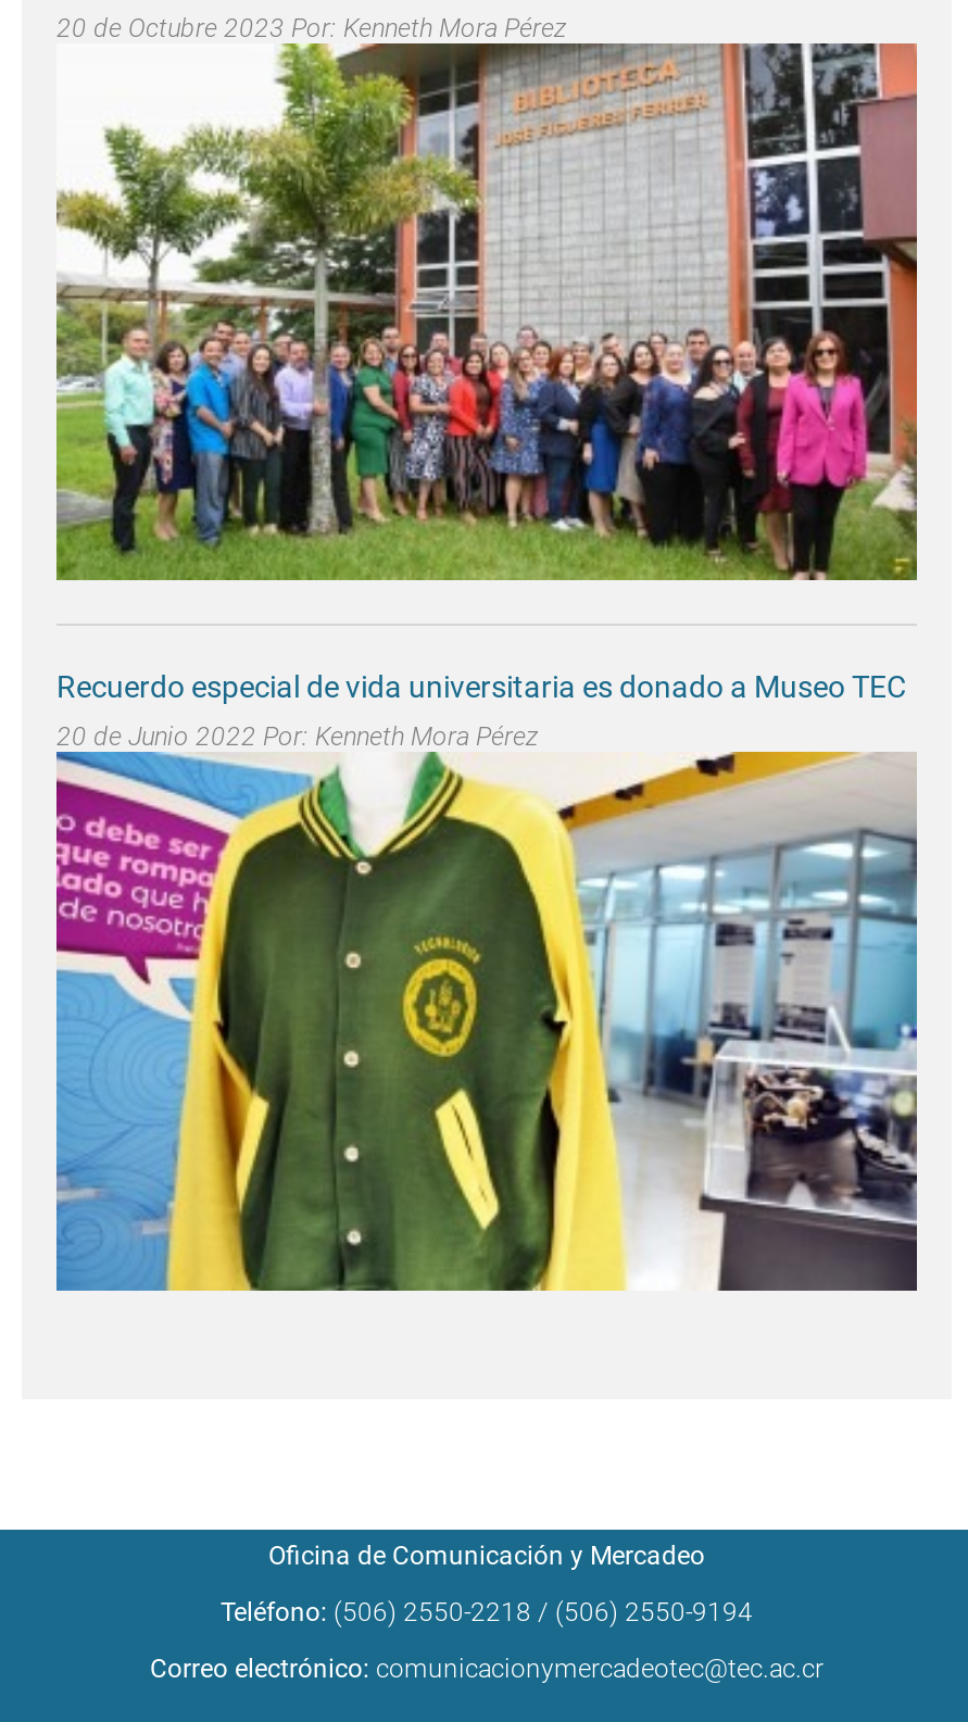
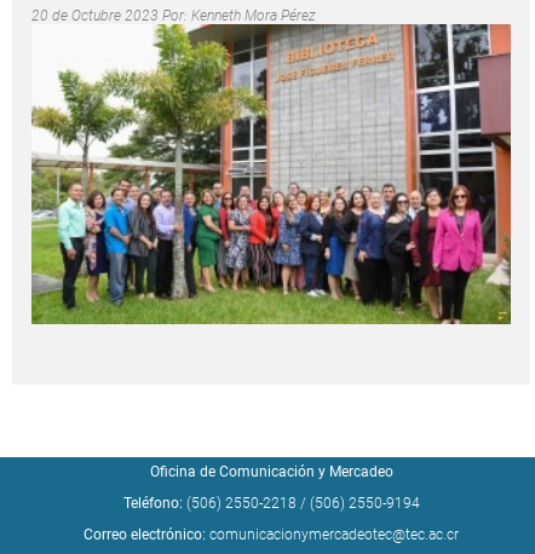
[54,670,919,1292] [image] | Recuerdo especial de vida universitaria es donado a Museo TEC | 20 de Junio 2022 Por: Kenneth Mora Pérez -> none

